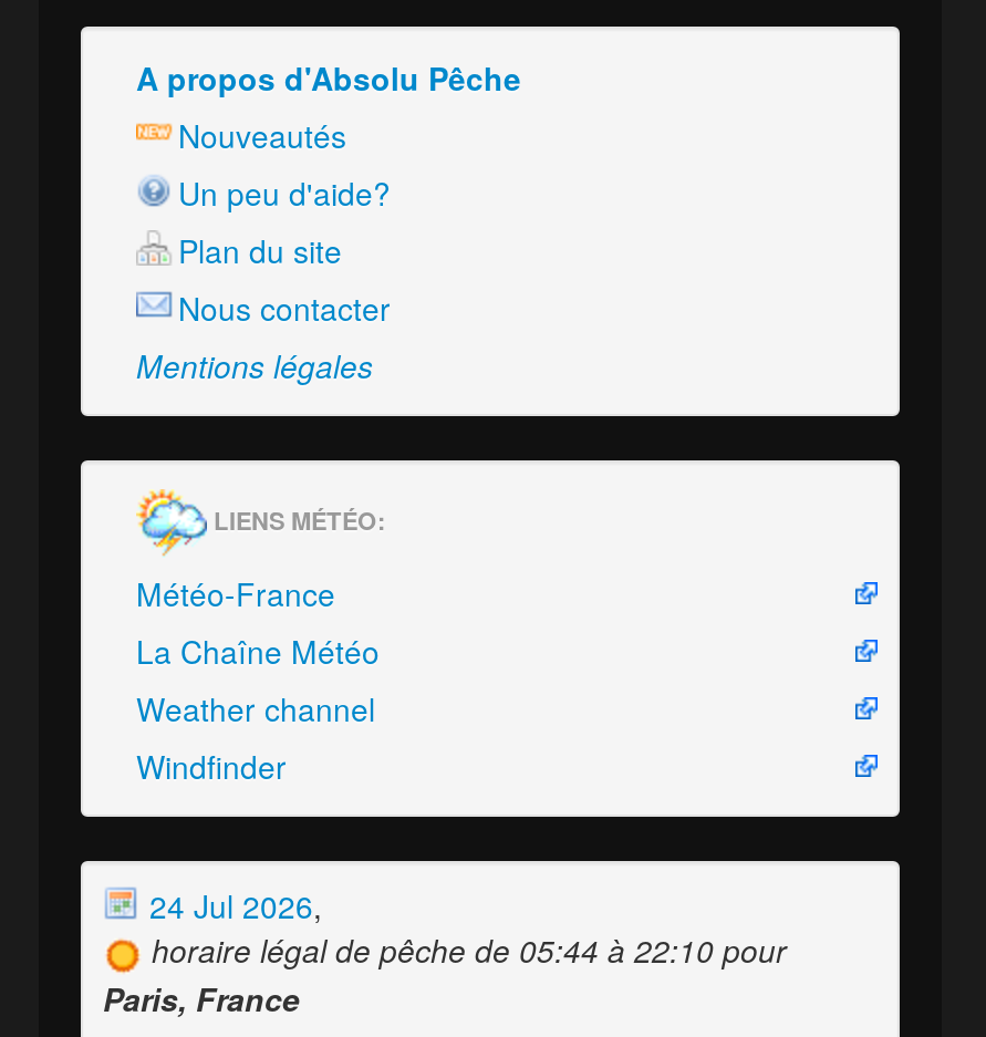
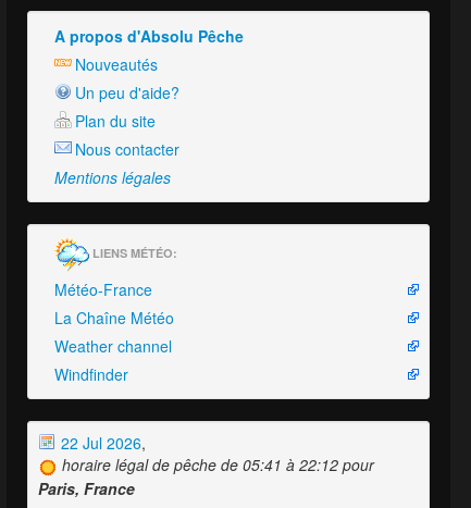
[141,883,322,927] 24 Jul 2026, -> [57,432,146,454] 22 Jul 2026,
[152,927,787,971] horaire légal de pêche de 05:44 à 22:10 pour -> [62,454,374,475] horaire légal de pêche de 05:41 à 22:12 pour

